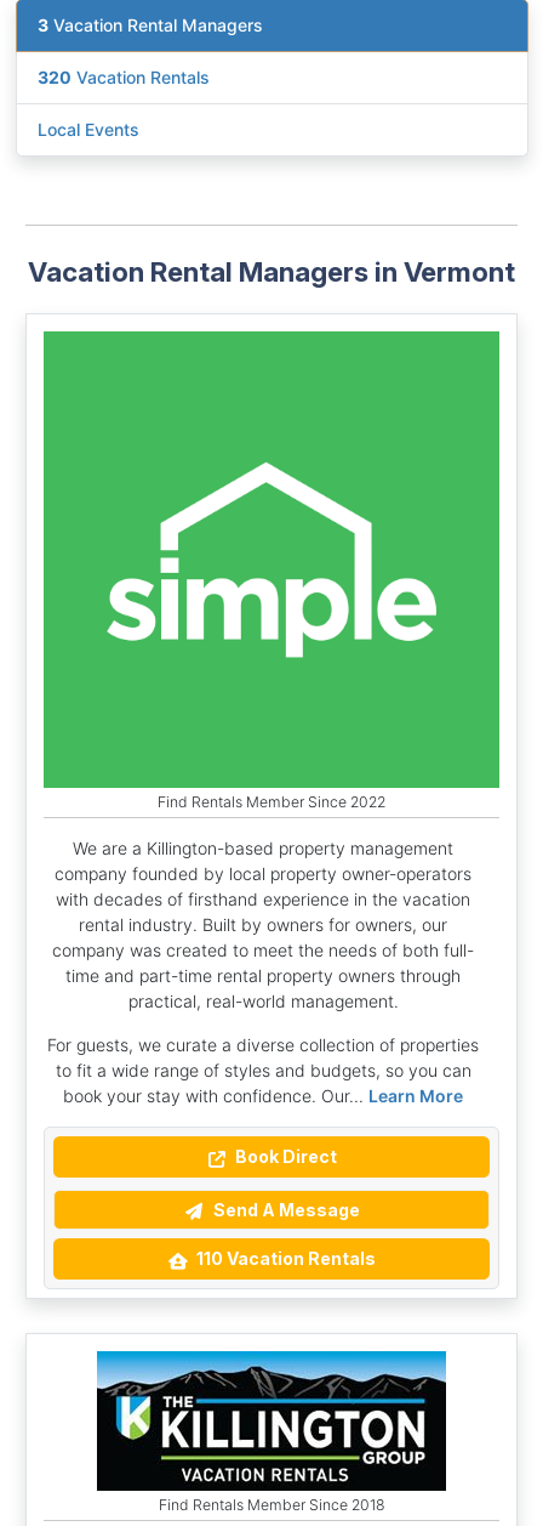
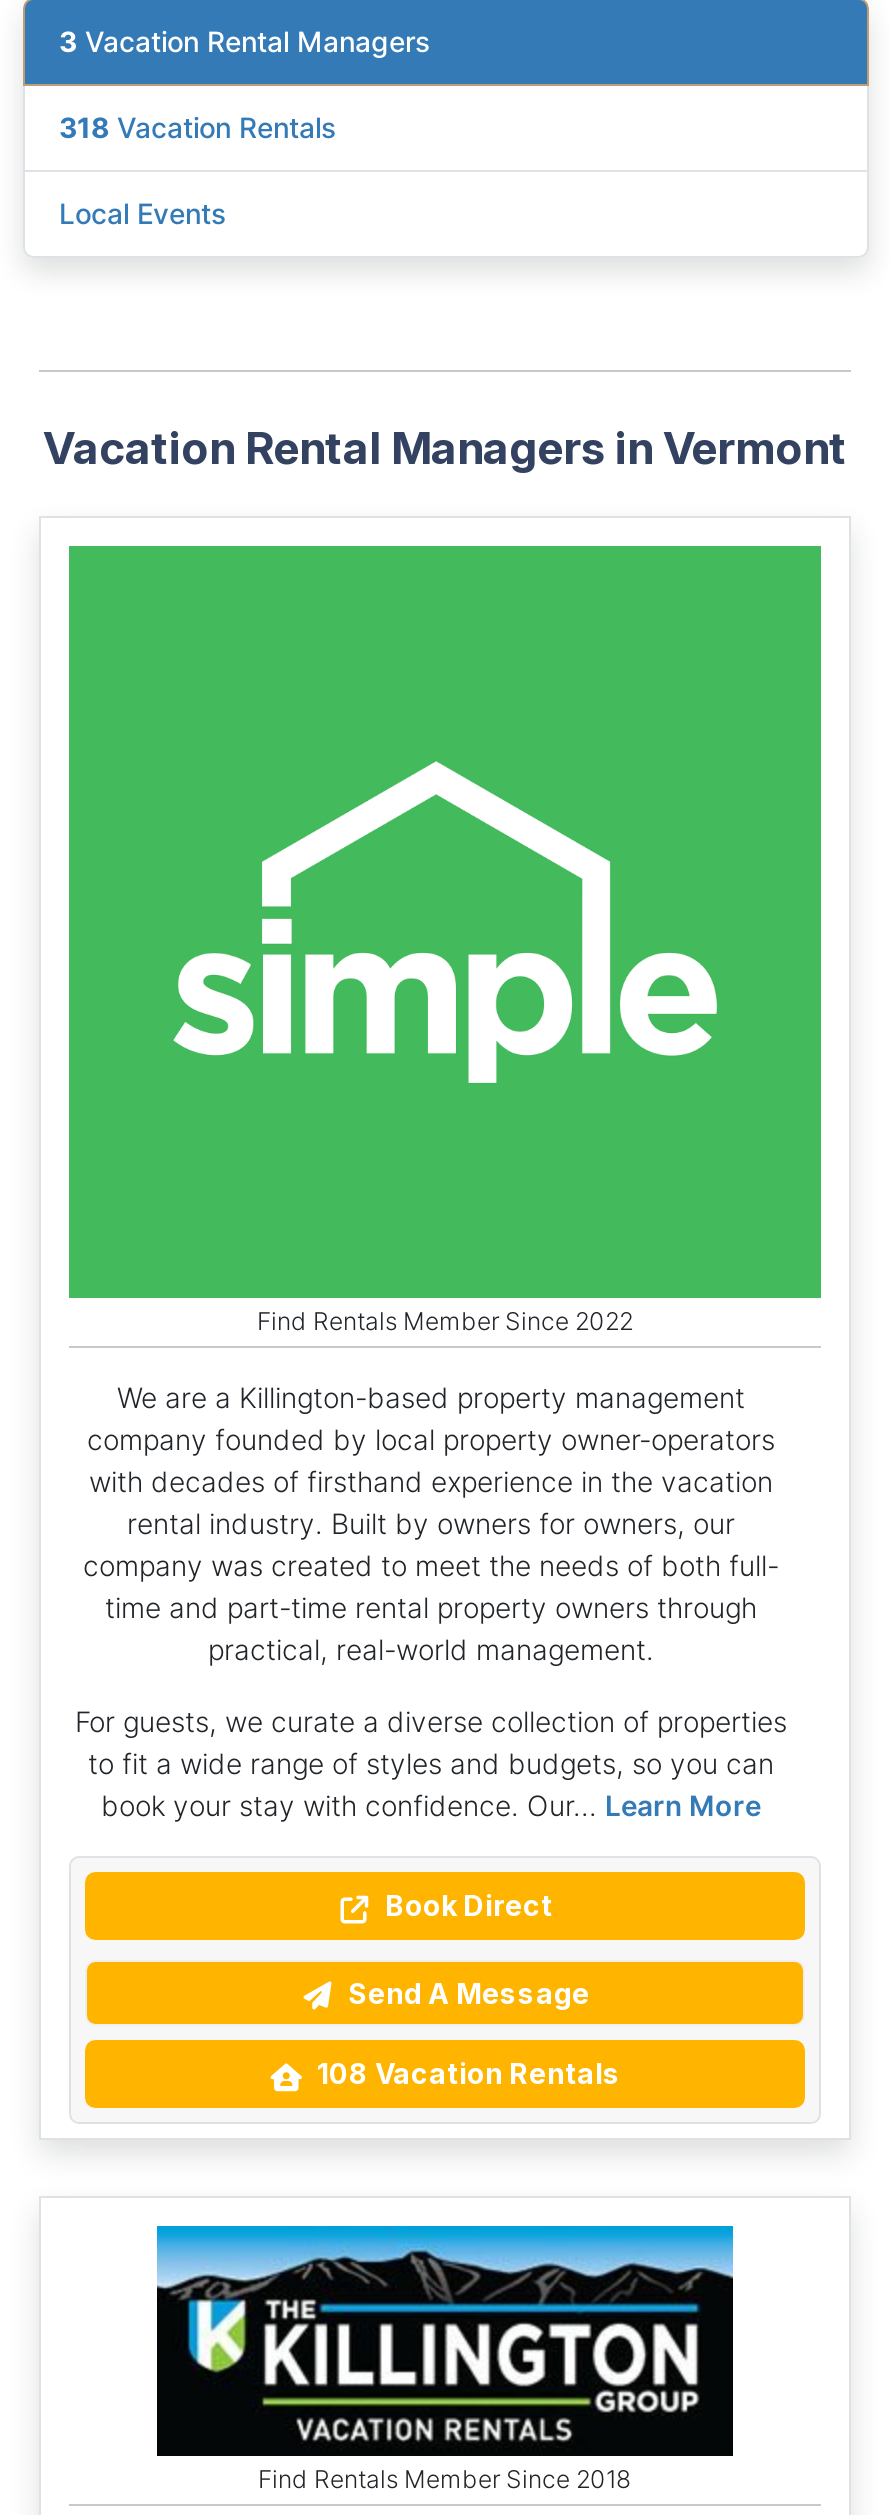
[38,67,210,88] 320 Vacation Rentals -> [59,110,337,144] 318 Vacation Rentals
[193,1248,376,1269] 110 Vacation Rentals -> [311,2057,621,2091] 108 Vacation Rentals

